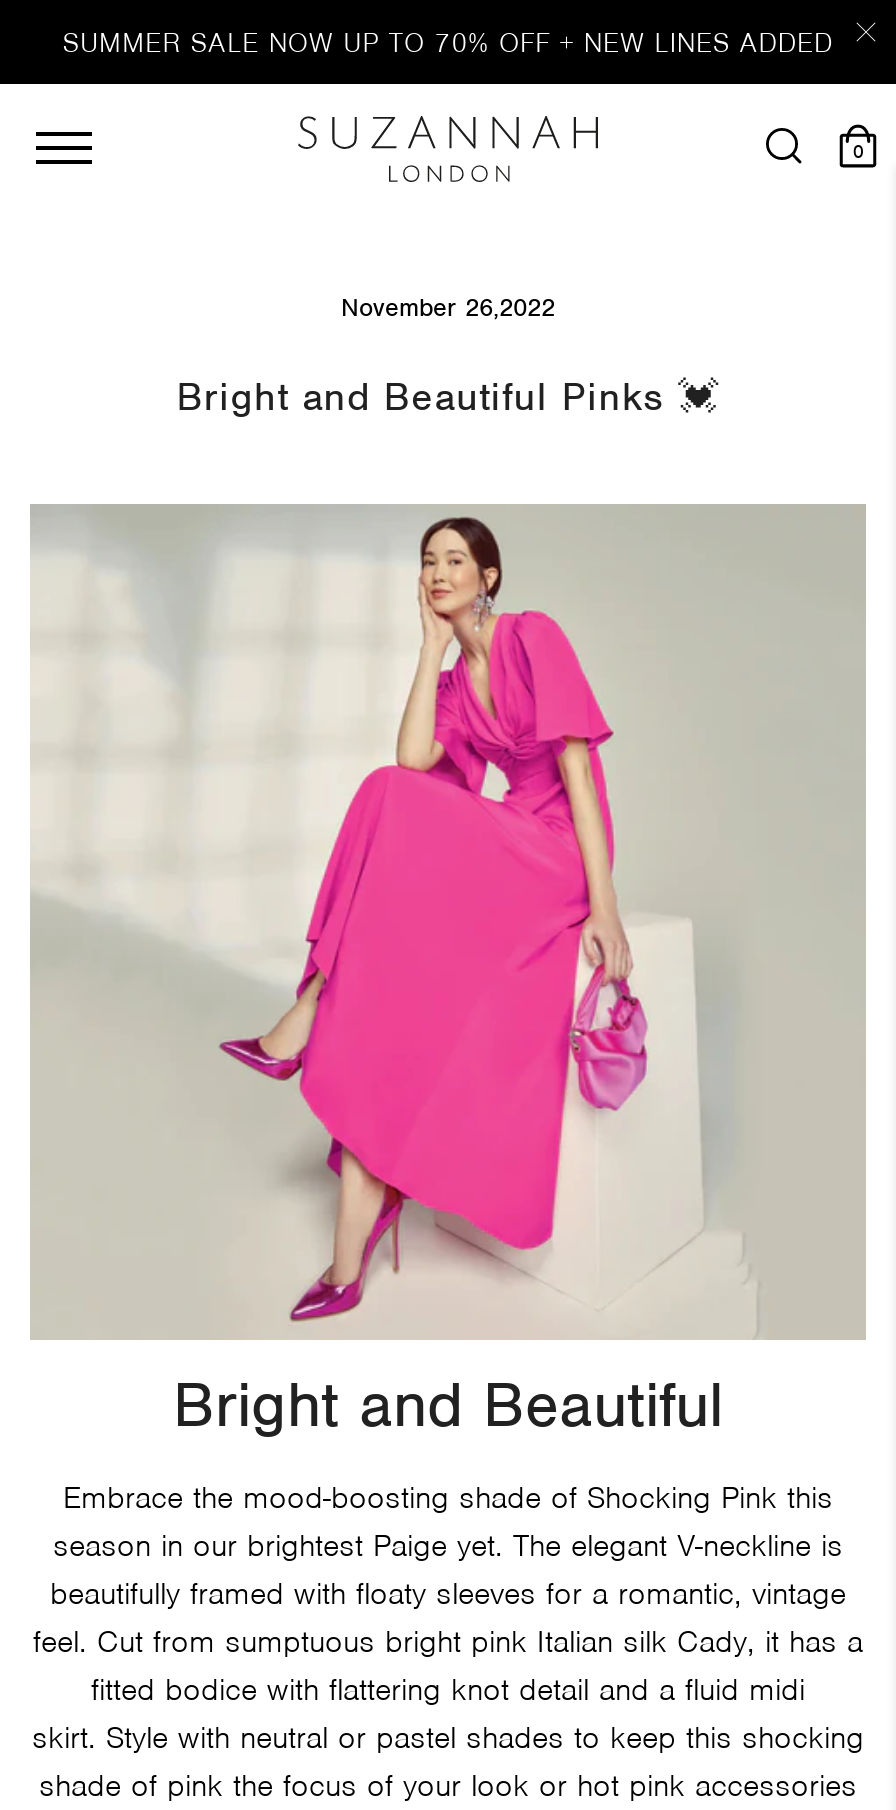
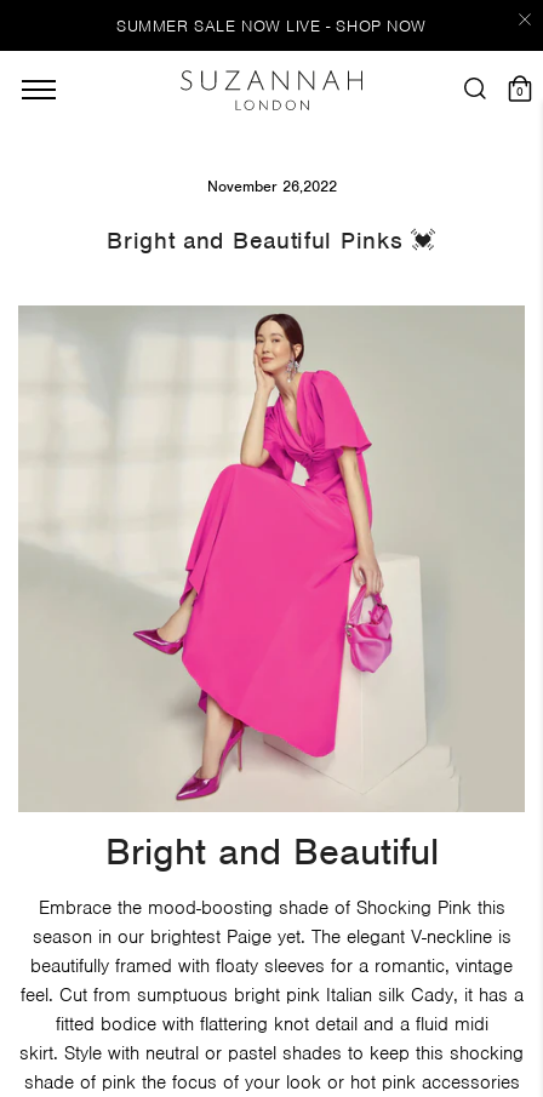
[63,26,833,60] SUMMER SALE NOW UP TO 70% OFF + NEW LINES ADDED -> [116,16,427,36] SUMMER SALE NOW LIVE - SHOP NOW

